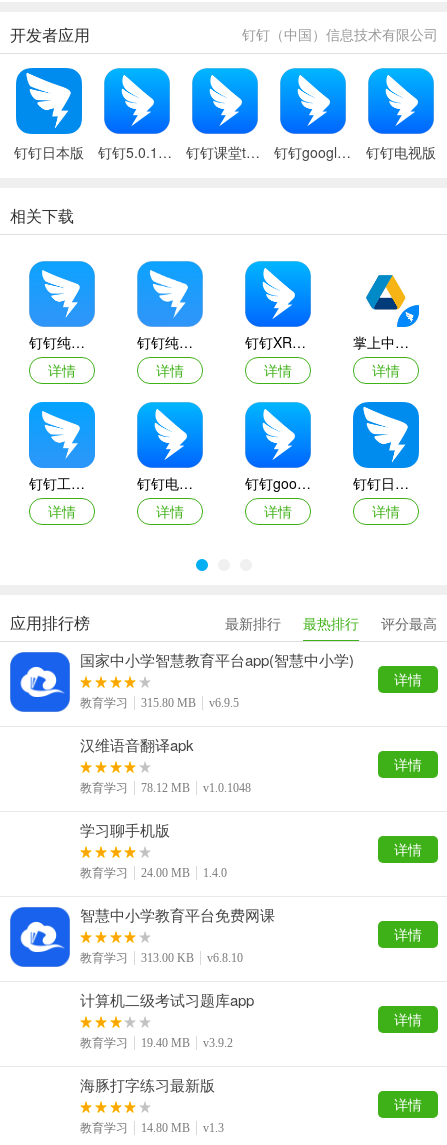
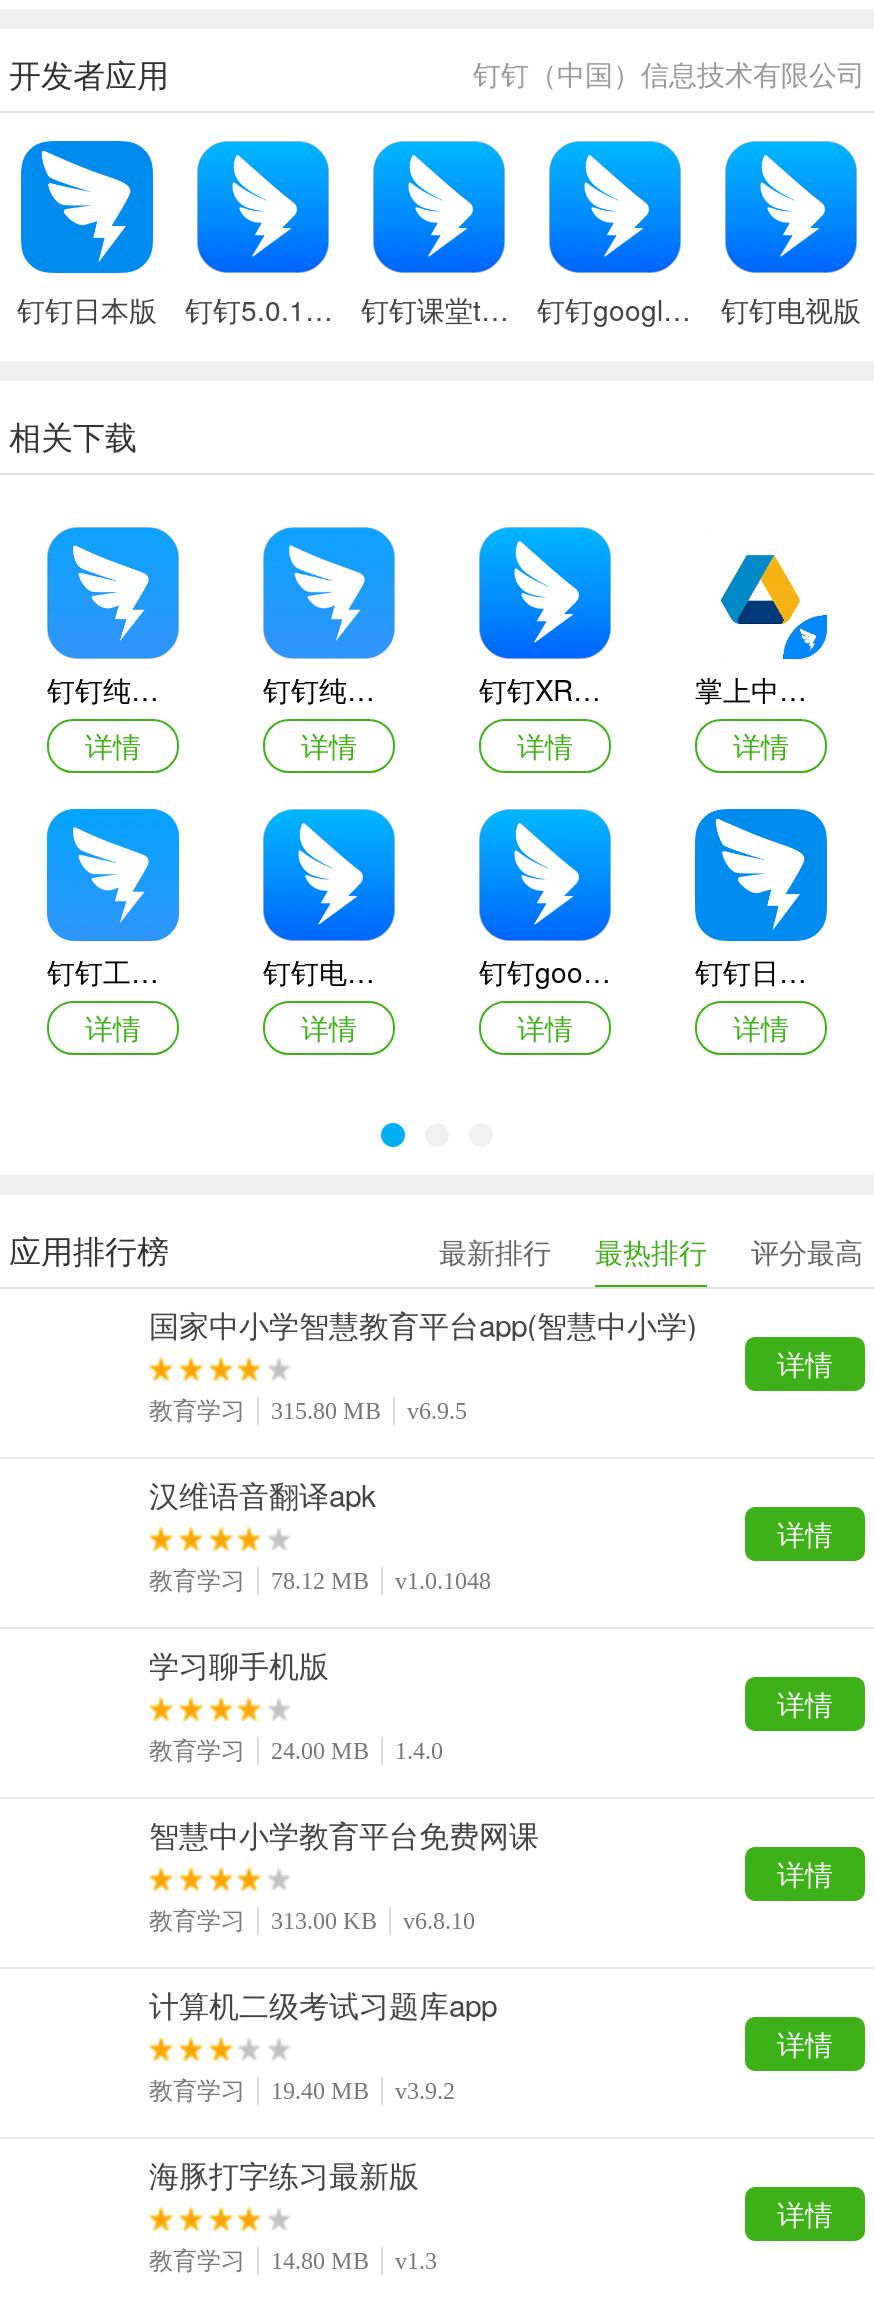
[9,651,71,713] [image] -> none
[9,906,71,968] [image] -> none

